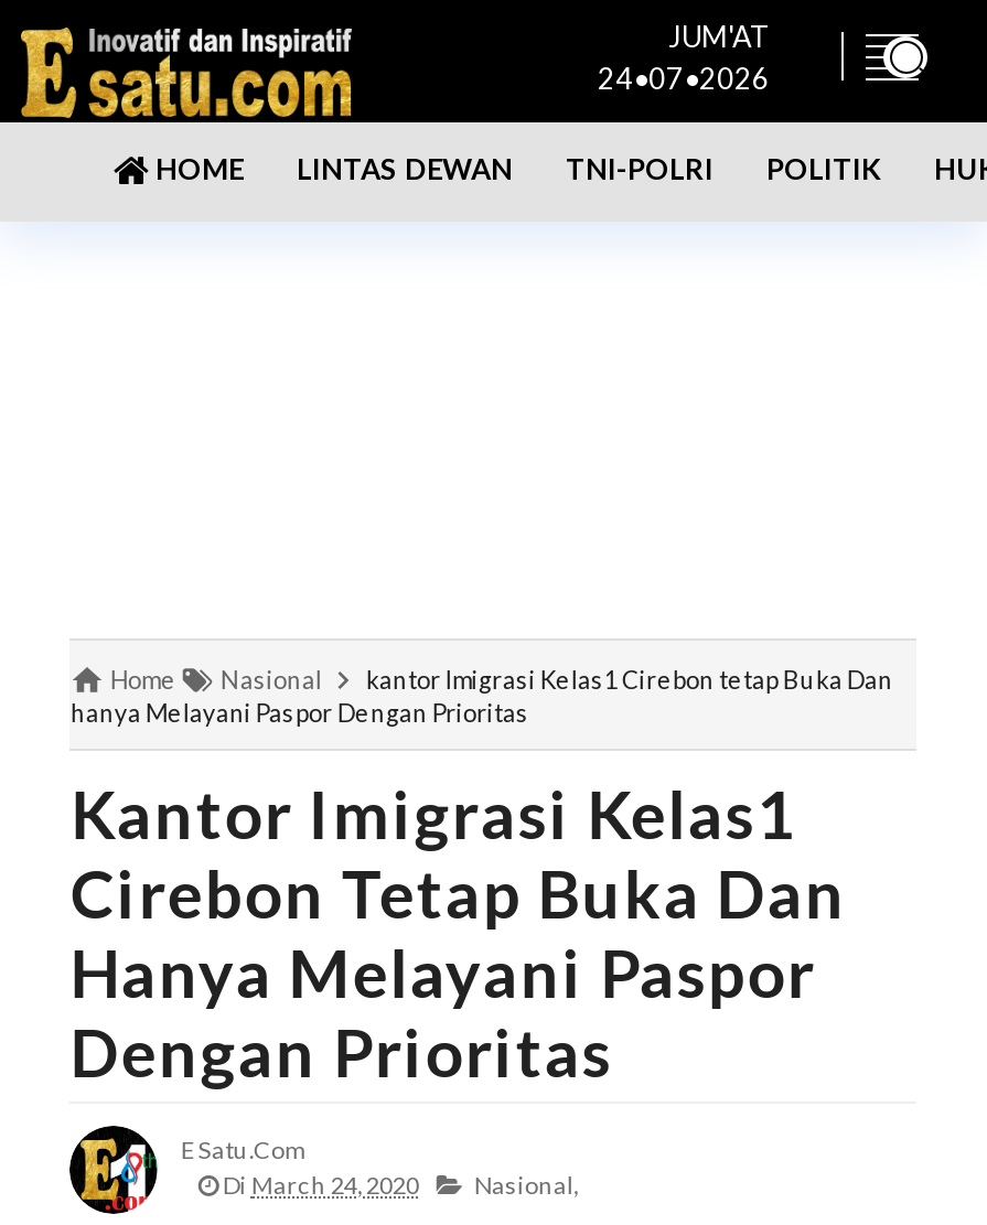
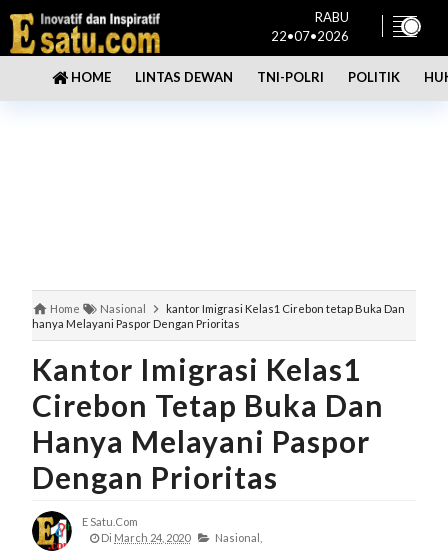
[598,19,770,96] JUM'AT | 24•07•2026 -> [271,9,349,44] RABU | 22•07•2026

